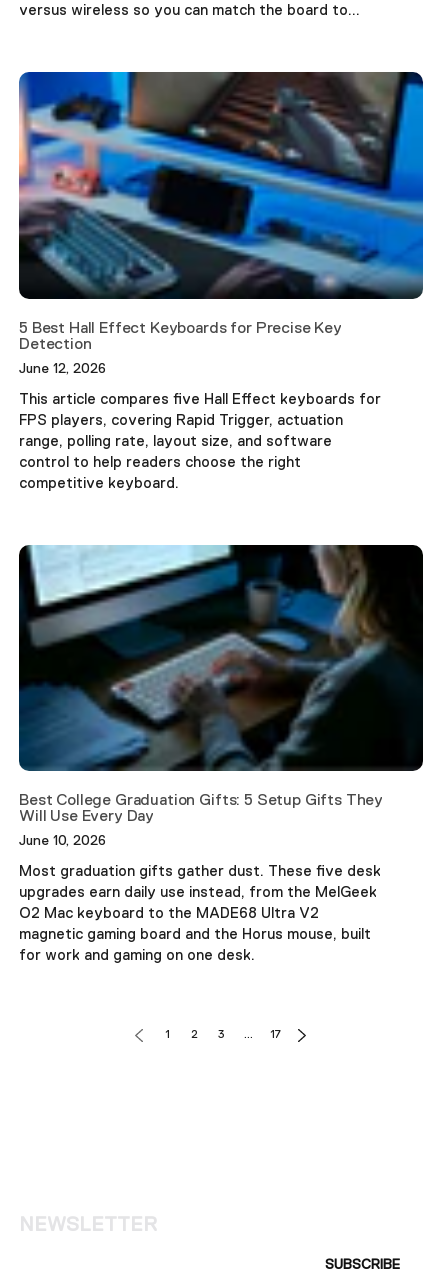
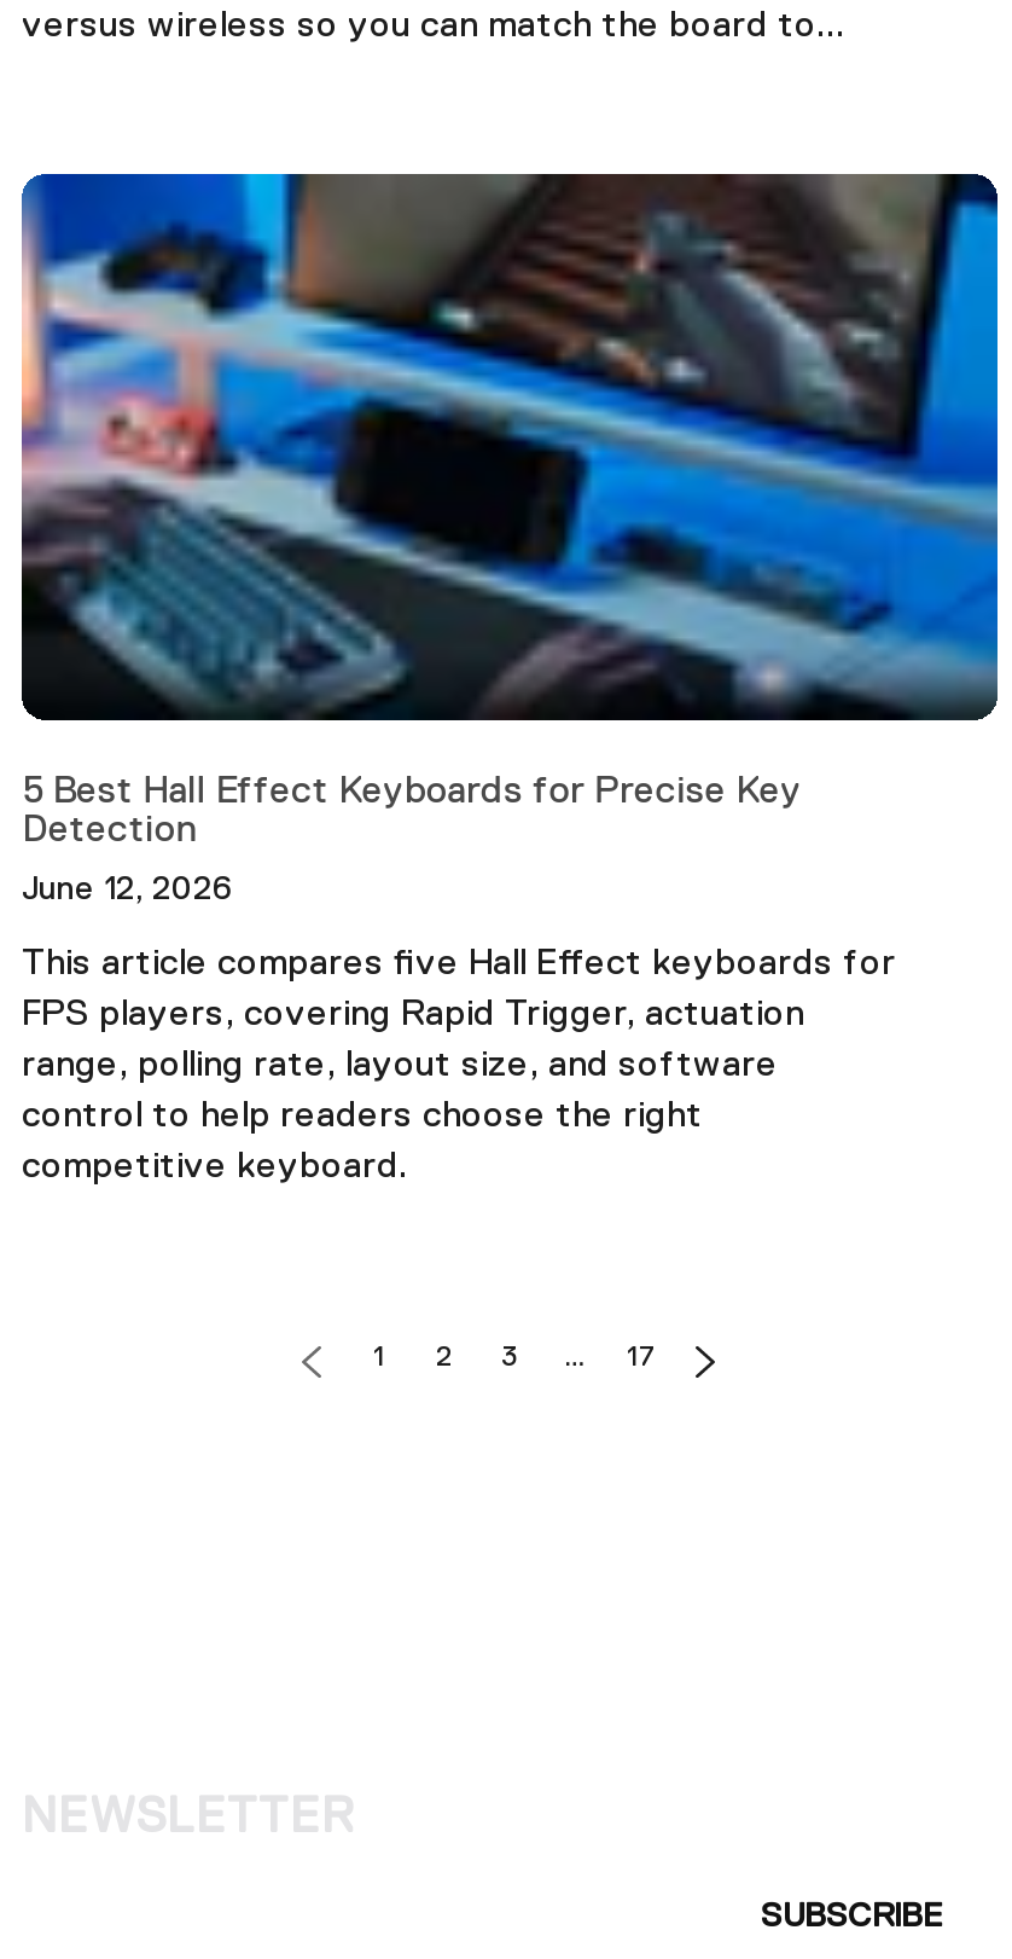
[18,544,424,963] [image] | Best College Graduation Gifts: 5 Setup Gifts They | Will Use Every Day | June 10, 2026 | Most graduation gifts gather dust. These five desk | upgrades earn daily use instead, from the MelGeek | O2 Mac keyboard to the MADE68 Ultra V2 | magnetic gaming board and the Horus mouse, built | for work and gaming on one desk. -> none

